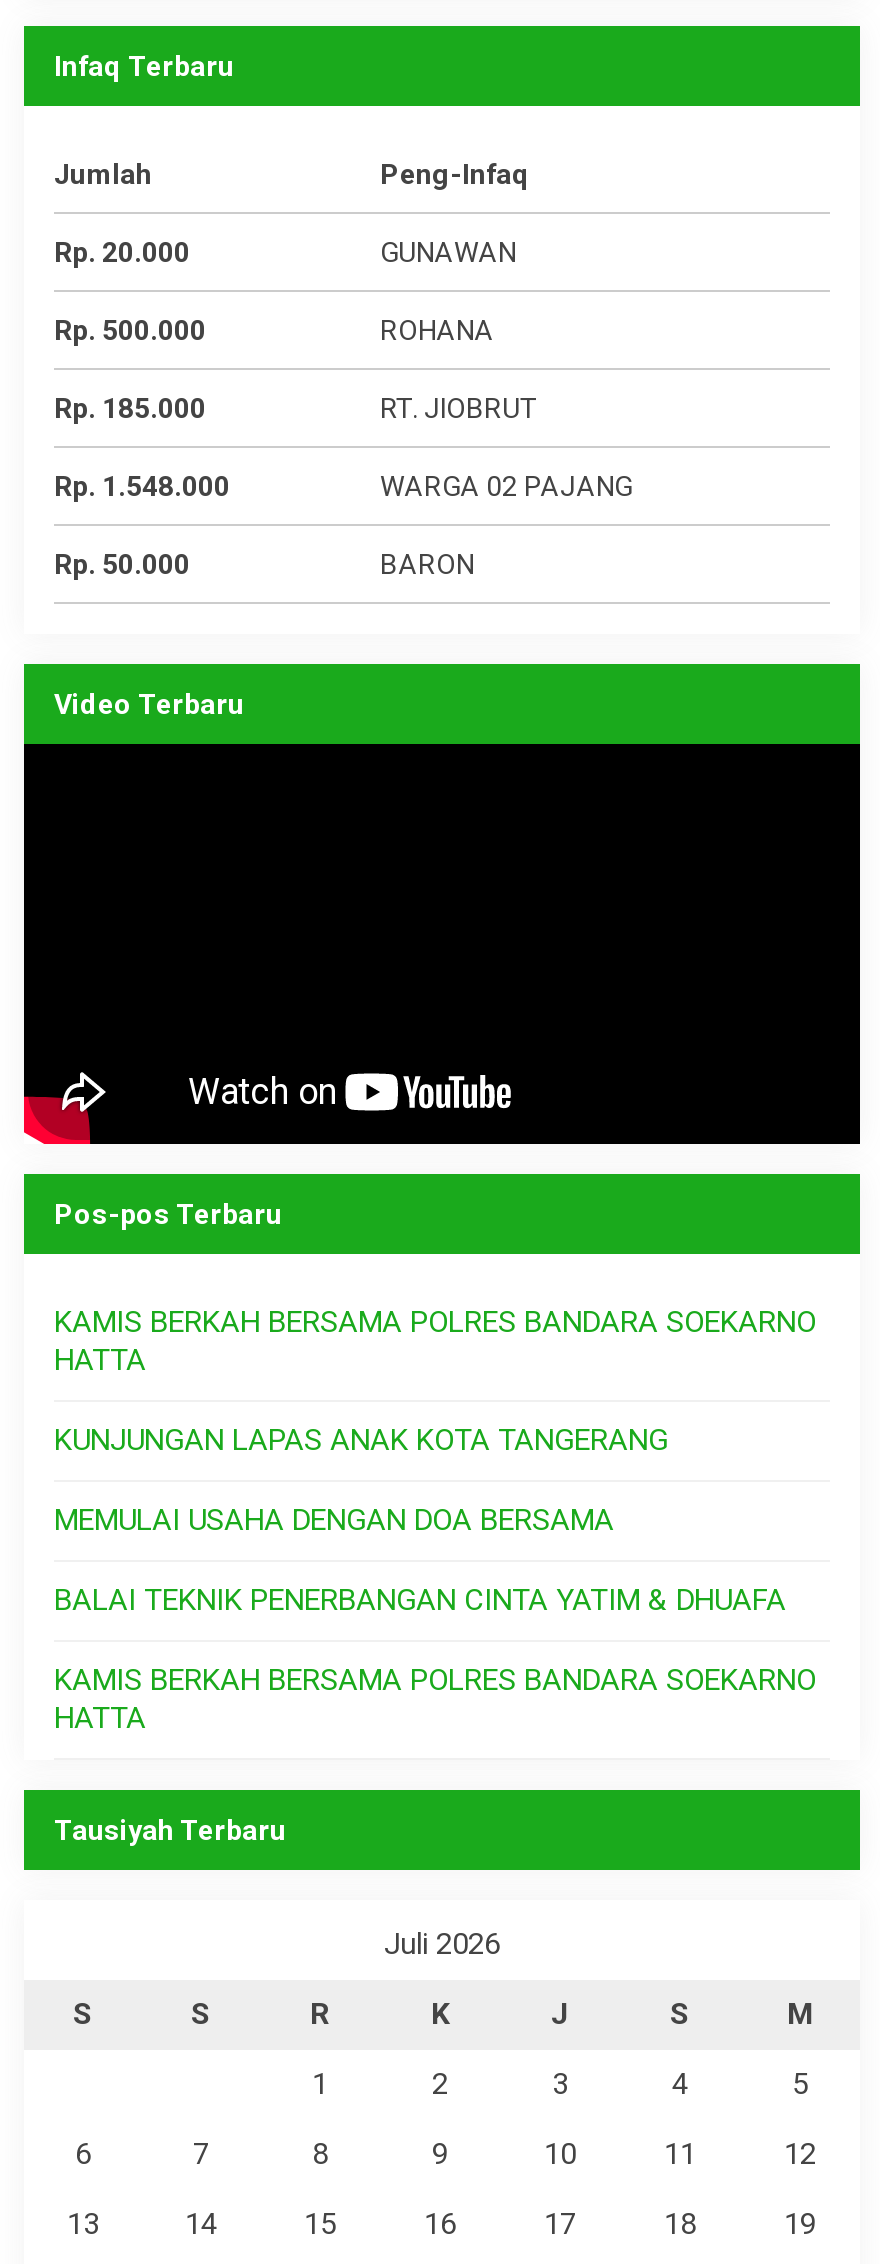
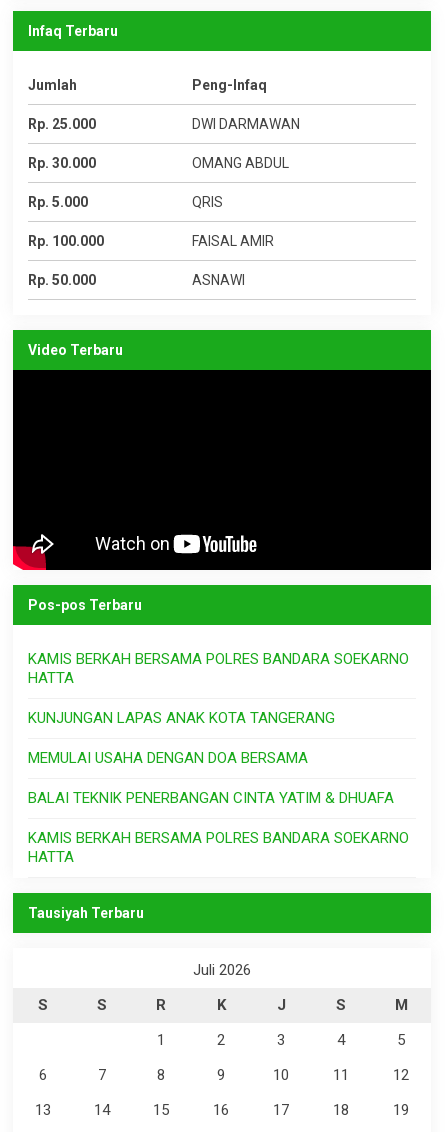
[54,236,516,268] Rp. 20.000 | GUNAWAN -> [28,116,300,132] Rp. 25.000 | DWI DARMAWAN
[54,314,494,346] Rp. 500.000 | ROHANA -> [28,155,289,171] Rp. 30.000 | OMANG ABDUL
[54,392,538,424] Rp. 185.000 | RT. JIOBRUT -> [28,194,223,210] Rp. 5.000 | QRIS
[54,470,632,502] Rp. 1.548.000 | WARGA 02 PAJANG -> [28,233,274,249] Rp. 100.000 | FAISAL AMIR
[380,548,474,580] BARON -> [192,272,245,288] ASNAWI

